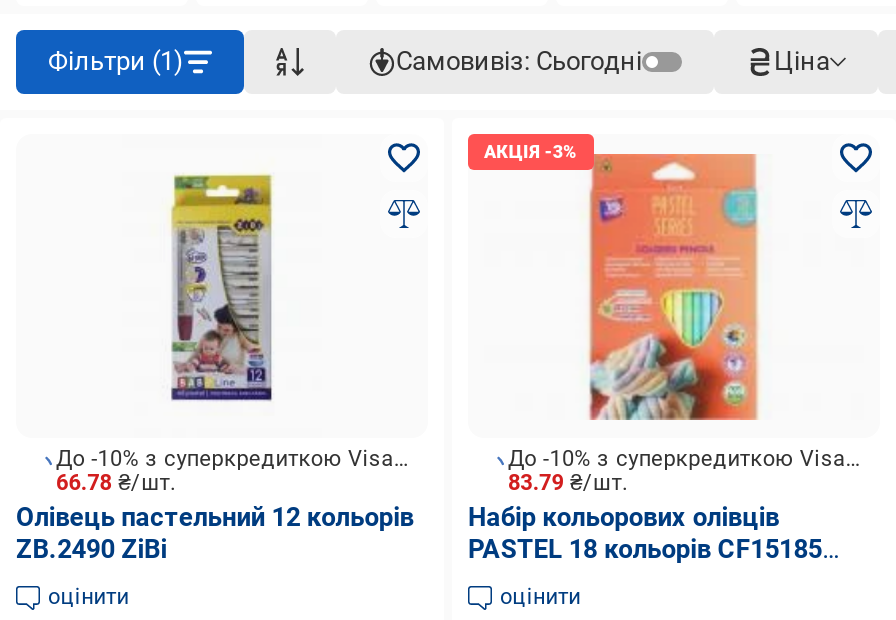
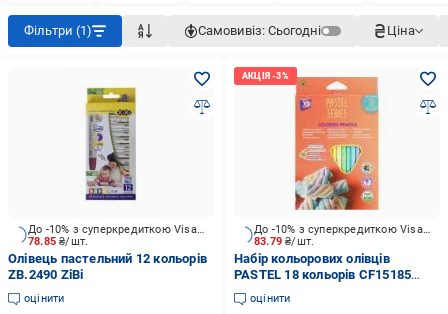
[56,469,176,495] 66.78 ₴/шт. -> [28,234,88,247] 78.85 ₴/шт.

